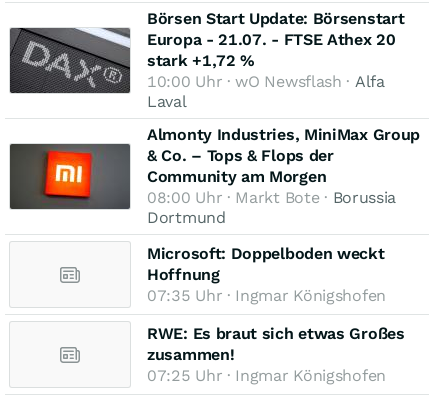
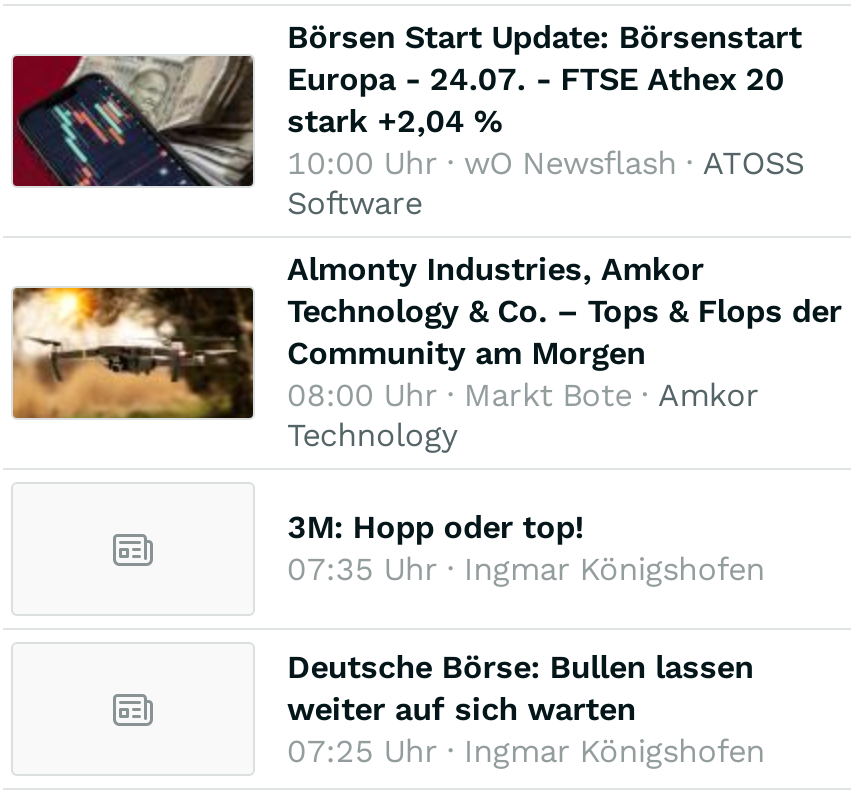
[9,27,396,111] [image] | Europa - 21.07. - FTSE Athex 20 | stark +1,72 % | 10:00 Uhr · wO Newsflash · Alfa | Laval -> [13,54,804,222] [image] | Europa - 24.07. - FTSE Athex 20 | stark +2,04 % | 10:00 Uhr · wO Newsflash · ATOSS | Software
[9,125,420,210] [image] | Almonty Industries, MiniMax Group | & Co. – Tops & Flops der -> [11,250,842,420] [image] | Almonty Industries, Amkor | Technology & Co. – Tops & Flops der
[147,188,396,227] 08:00 Uhr · Markt Bote · Borussia | Dortmund -> [287,376,759,454] 08:00 Uhr · Markt Bote · Amkor | Technology
[147,243,385,283] Microsoft: Doppelboden weckt | Hoffnung -> [287,508,584,546] 3M: Hopp oder top!
[147,323,405,363] RWE: Es braut sich etwas Großes | zusammen! -> [287,647,754,727] Deutsche Börse: Bullen lassen | weiter auf sich warten

